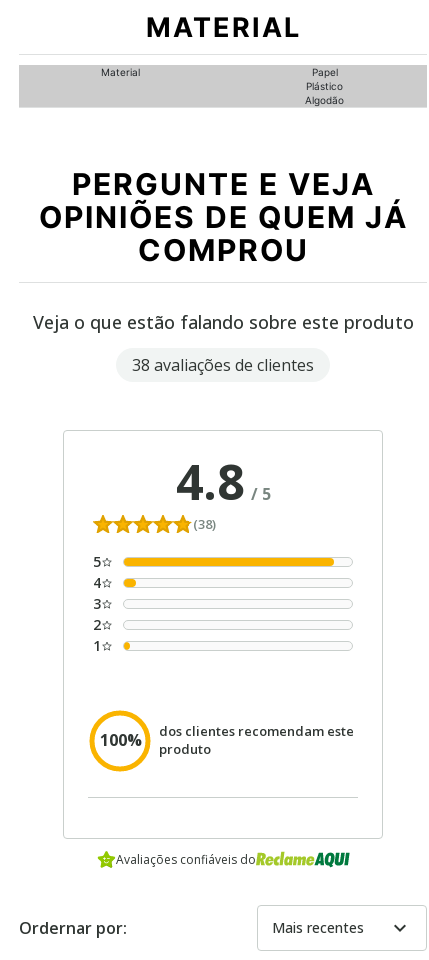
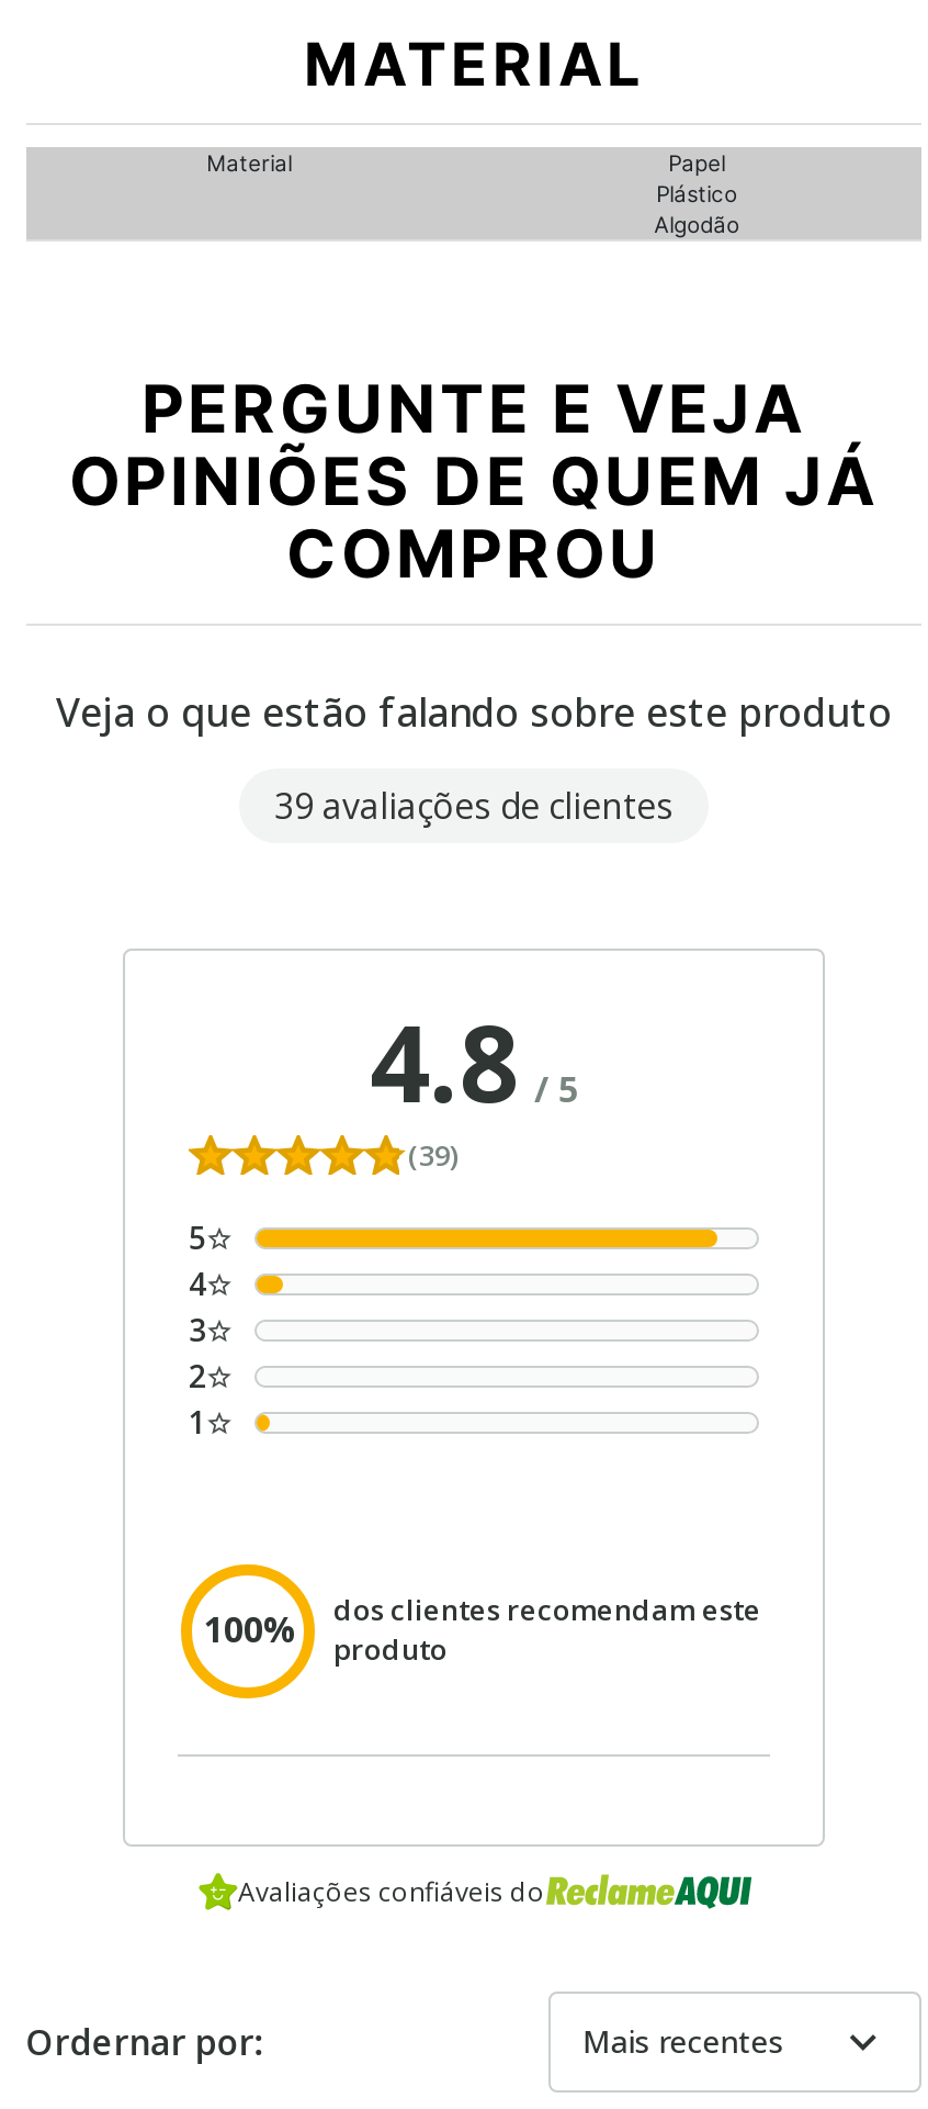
[132,354,314,376] 38 avaliações de clientes -> [274,782,674,830] 39 avaliações de clientes
[193,515,216,533] (38) -> [408,1135,459,1175] (39)

